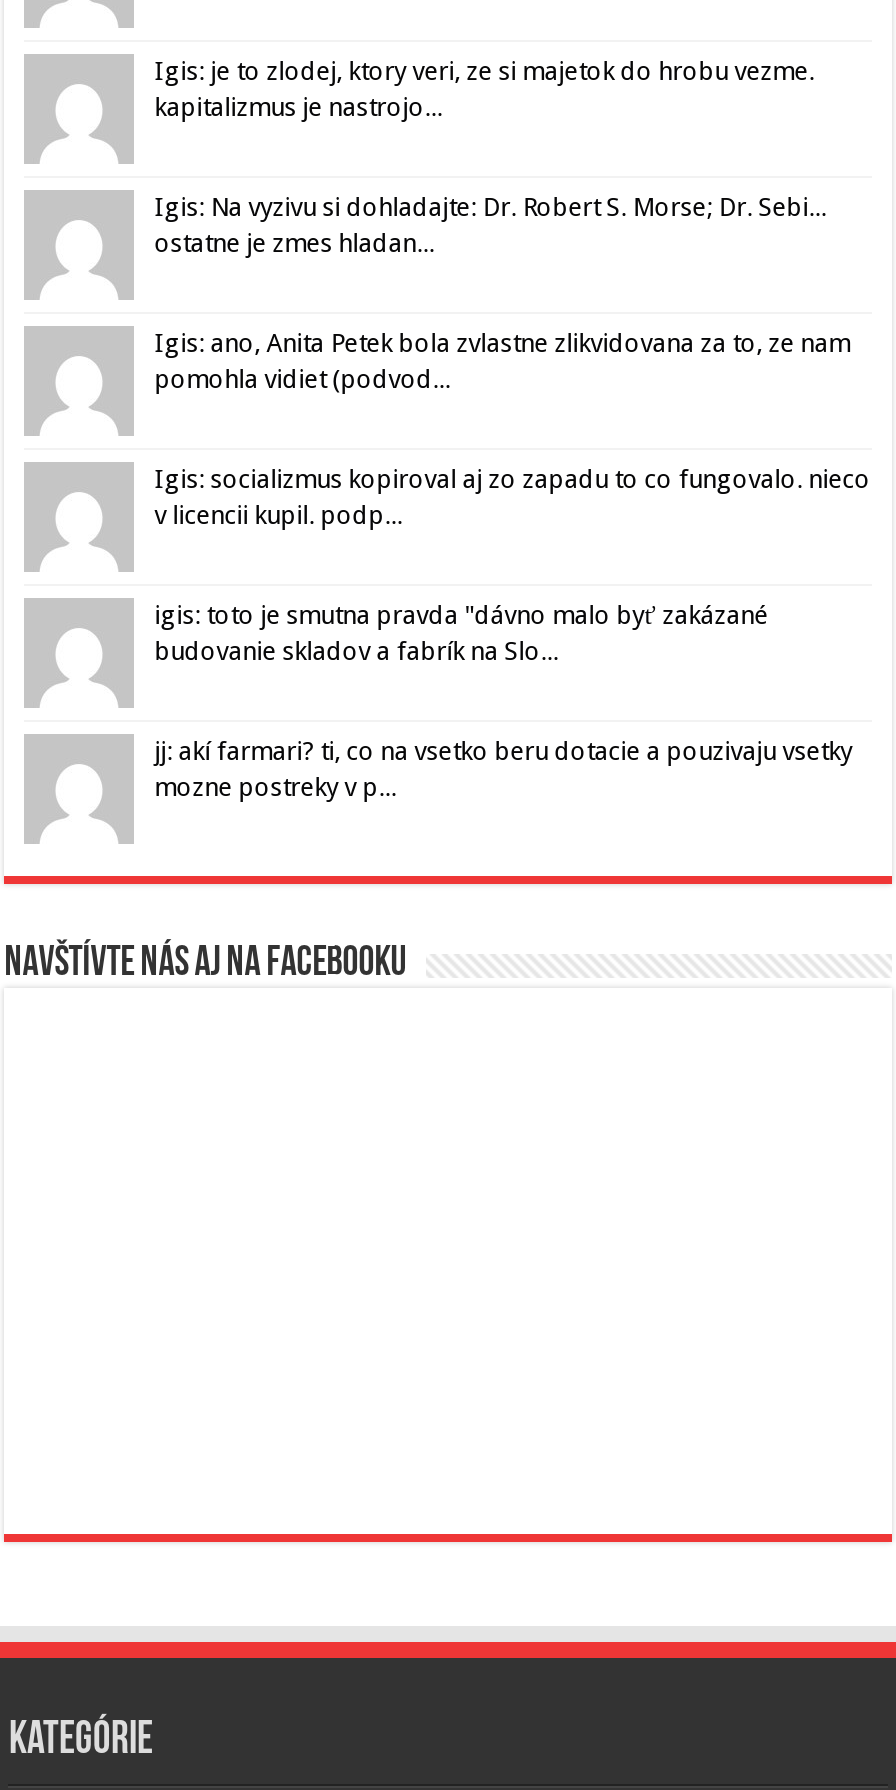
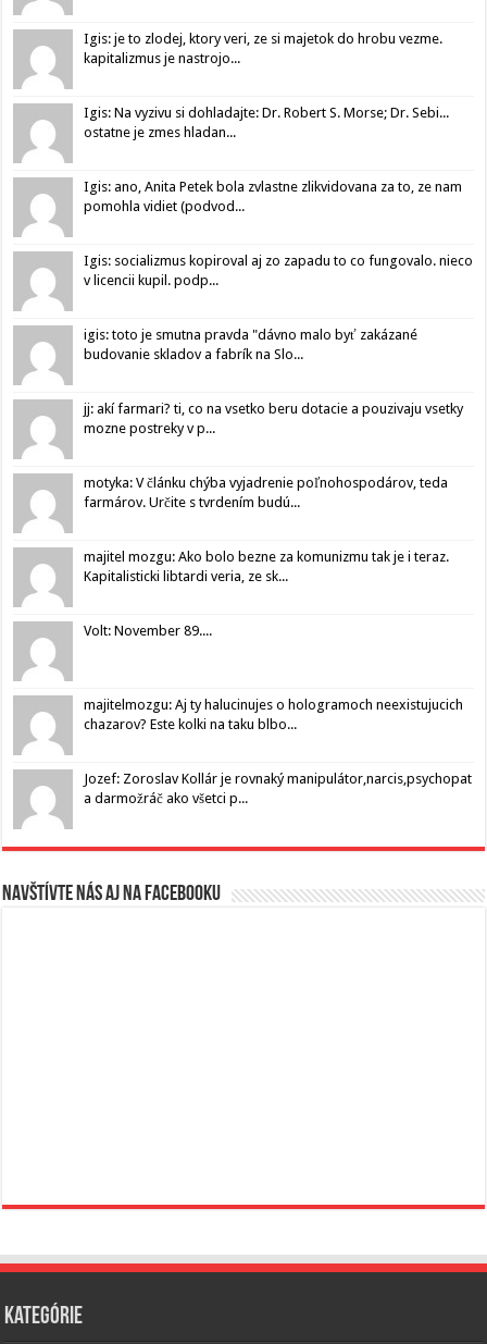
none -> [84,474,449,639] motyka: V článku chýba vyjadrenie poľnohospodárov, teda | farmárov. Určite s tvrdením budú... | majitel mozgu: Ako bolo bezne za komunizmu tak je i teraz. | Kapitalisticki libtardi veria, ze sk... | Volt: November 89....
none -> [84,696,472,806] majitelmozgu: Aj ty halucinujes o hologramoch neexistujucich | chazarov? Este kolki na taku blbo... | Jozef: Zoroslav Kollár je rovnaký manipulátor,narcis,psychopat | a darmožráč ako všetci p...

